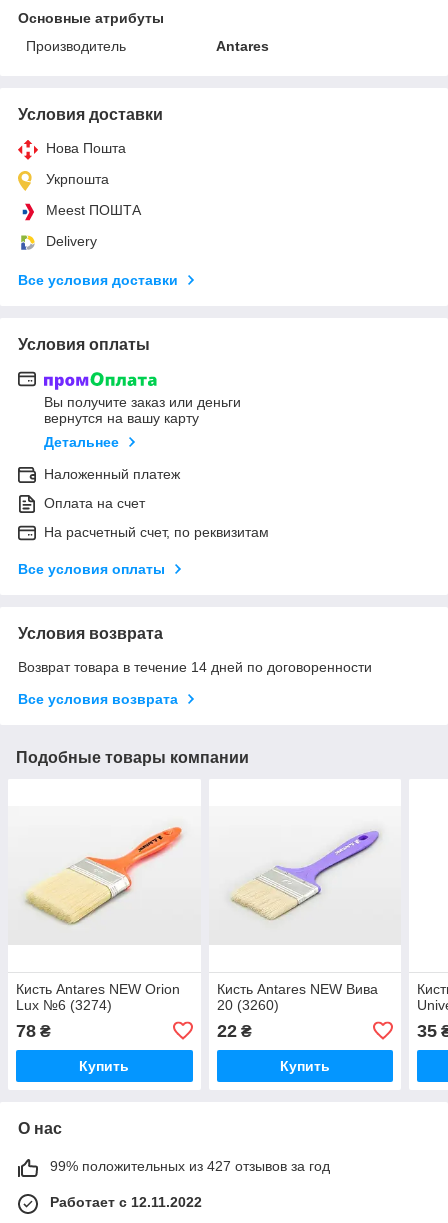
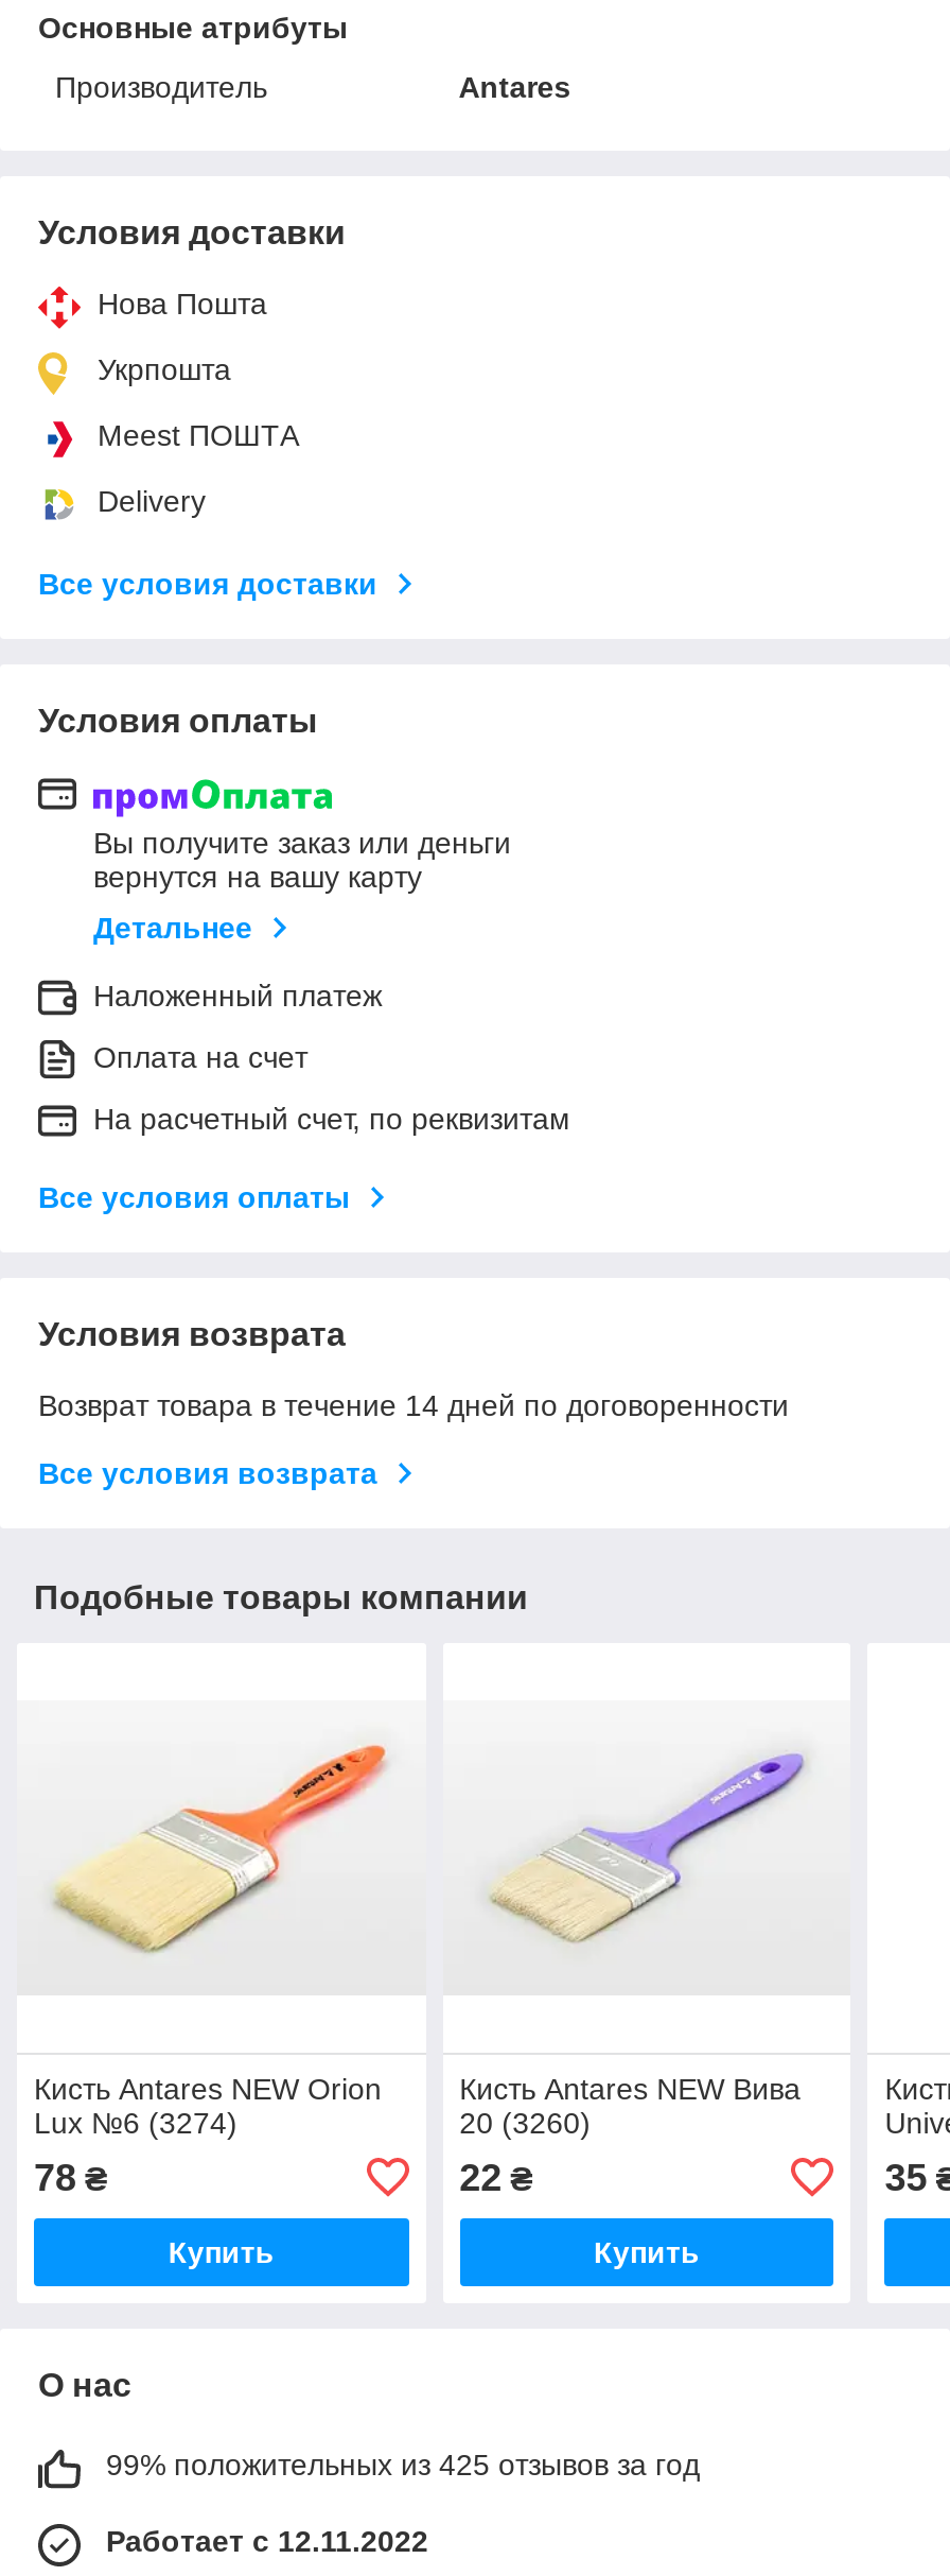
[50,1158,330,1174] 99% положительных из 427 отзывов за год -> [106,2447,700,2481] 99% положительных из 425 отзывов за год

